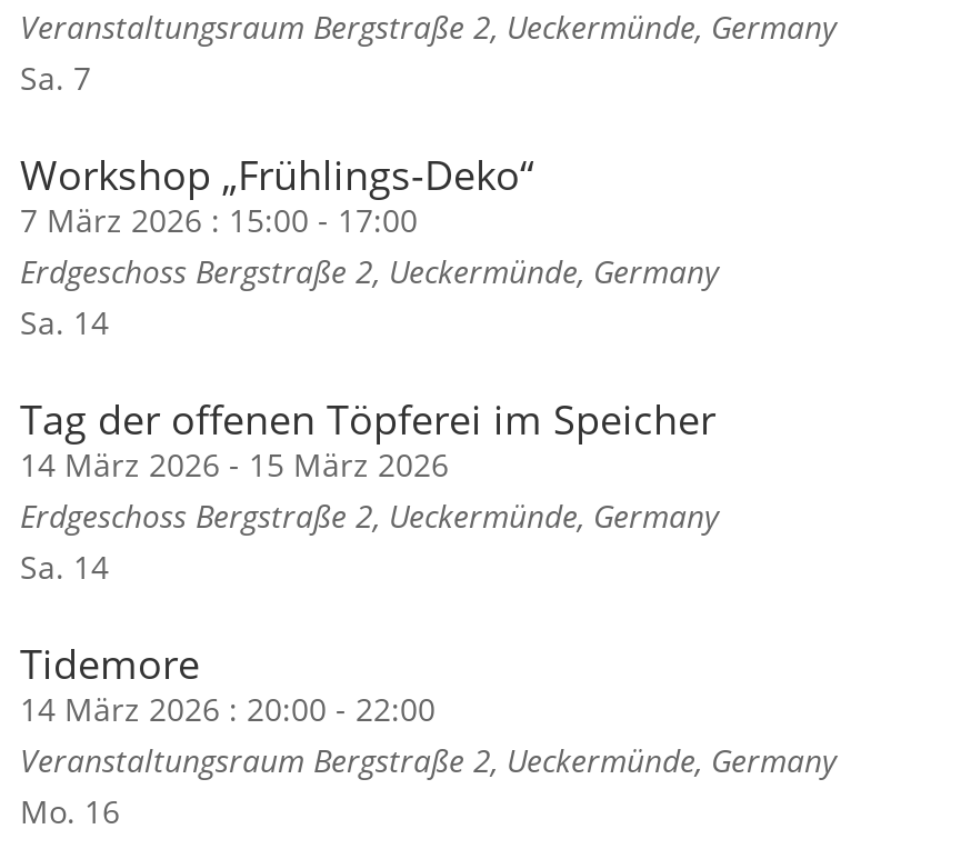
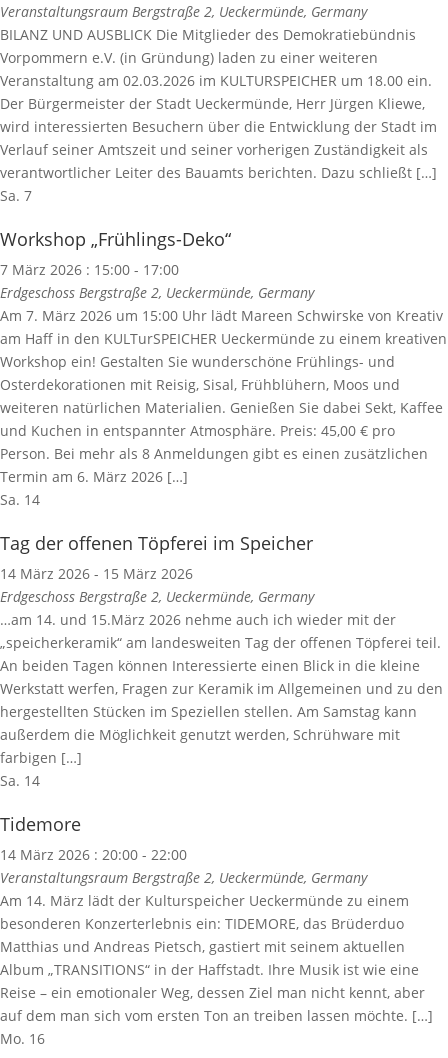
none -> [0,25,437,182] BILANZ UND AUSBLICK Die Mitglieder des Demokratiebündnis | Vorpommern e.V. (in Gründung) laden zu einer weiteren | Veranstaltung am 02.03.2026 im KULTURSPEICHER um 18.00 ein. | Der Bürgermeister der Stadt Ueckermünde, Herr Jürgen Kliewe, | wird interessierten Besuchern über die Entwicklung der Stadt im | Verlauf seiner Amtszeit und seiner vorherigen Zuständigkeit als | verantwortlicher Leiter des Bauamts berichten. Dazu schließt […]
none -> [0,306,447,486] Am 7. März 2026 um 15:00 Uhr lädt Mareen Schwirske von Kreativ | am Haff in den KULTurSPEICHER Ueckermünde zu einem kreativen | Workshop ein! Gestalten Sie wunderschöne Frühlings- und | Osterdekorationen mit Reisig, Sisal, Frühblühern, Moos und | weiteren natürlichen Materialien. Genießen Sie dabei Sekt, Kaffee | und Kuchen in entspannter Atmosphäre. Preis: 45,00 € pro | Person. Bei mehr als 8 Anmeldungen gibt es einen zusätzlichen | Termin am 6. März 2026 […]
none -> [0,610,443,767] …am 14. und 15.März 2026 nehme auch ich wieder mit der | „speicherkeramik“ am landesweiten Tag der offenen Töpferei teil. | An beiden Tagen können Interessierte einen Blick in die kleine | Werkstatt werfen, Fragen zur Keramik im Allgemeinen und zu den | hergestellten Stücken im Speziellen stellen. Am Samstag kann | außerdem die Möglichkeit genutzt werden, Schrühware mit | farbigen […]
none -> [0,891,433,1025] Am 14. März lädt der Kulturspeicher Ueckermünde zu einem | besonderen Konzerterlebnis ein: TIDEMORE, das Brüderduo | Matthias und Andreas Pietsch, gastiert mit seinem aktuellen | Album „TRANSITIONS“ in der Haffstadt. Ihre Musik ist wie eine | Reise – ein emotionaler Weg, dessen Ziel man nicht kennt, aber | auf dem man sich vom ersten Ton an treiben lassen möchte. […]

